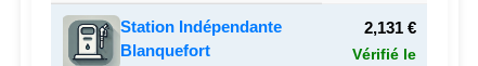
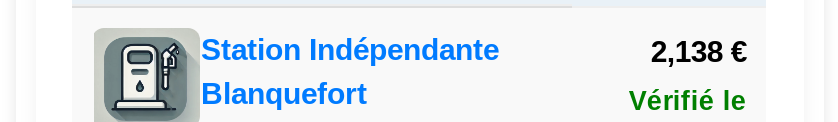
[365,18,417,37] 2,131 € -> [651,34,747,68] 2,138 €

